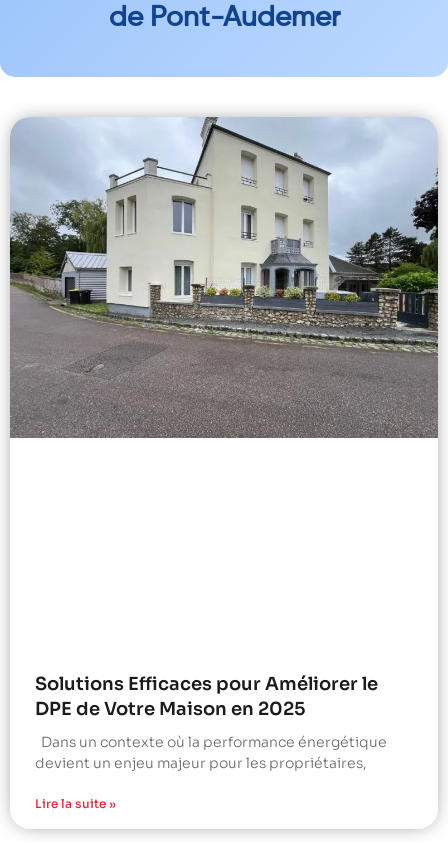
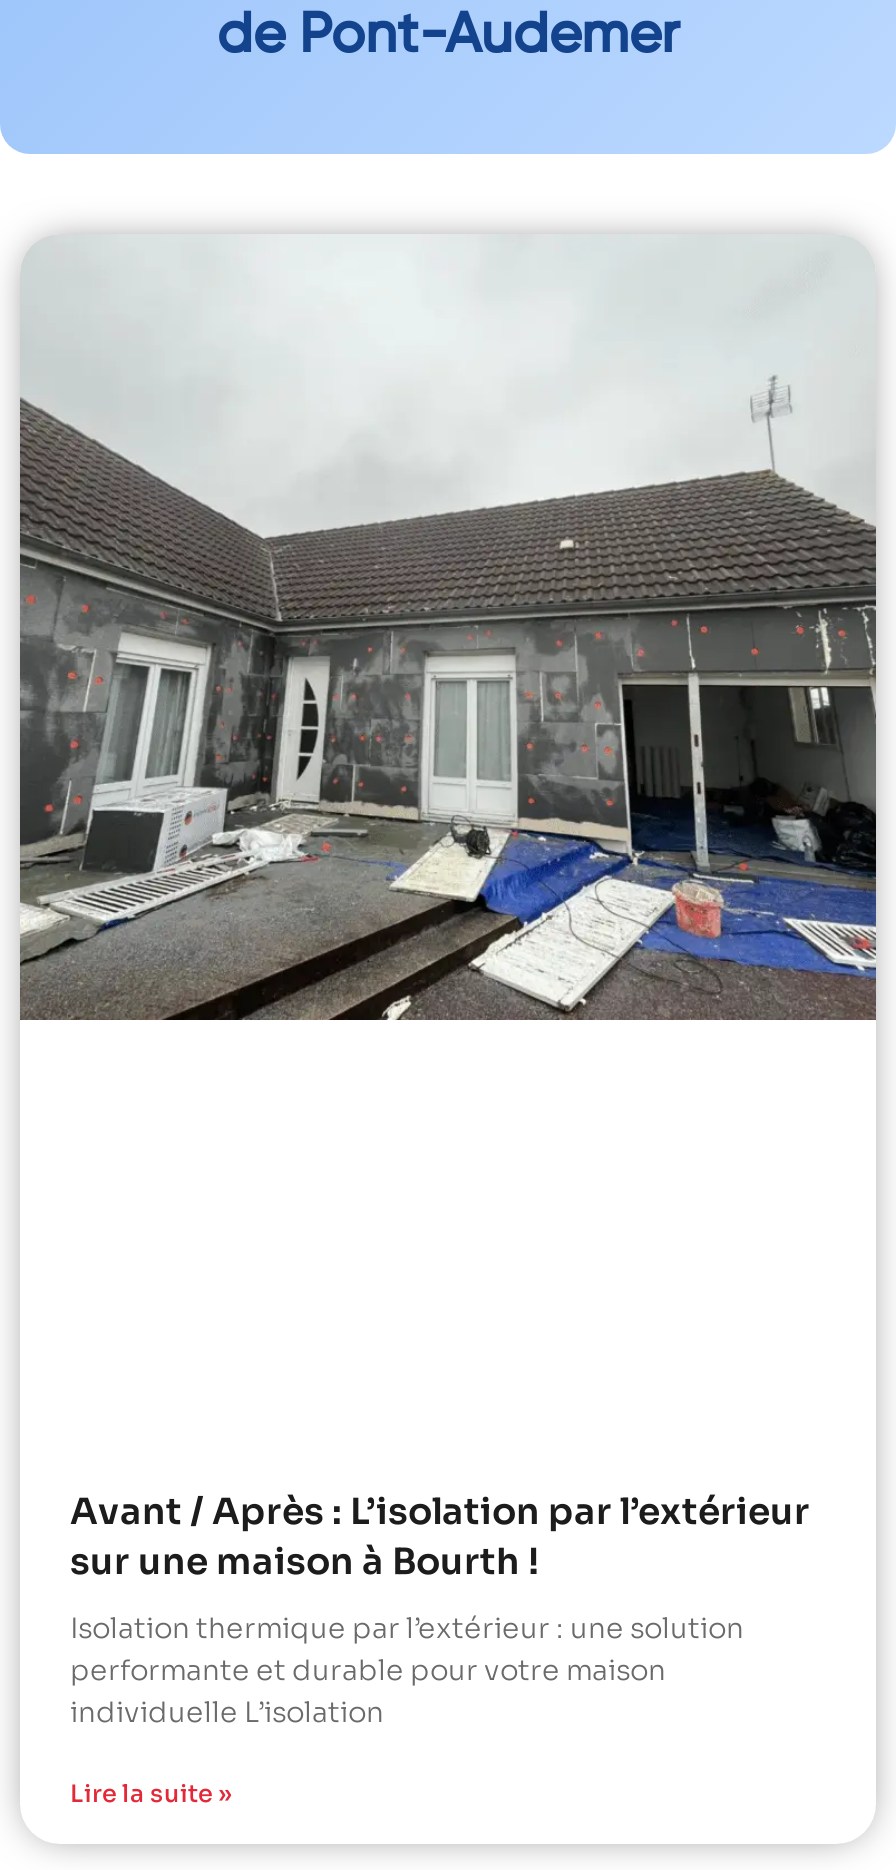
[10,116,438,439] [image] -> [18,234,876,1024] [image]
[35,672,378,719] Solutions Efficaces pour Améliorer le | DPE de Votre Maison en 2025 -> [70,1490,810,1584] Avant / Après : L’isolation par l’extérieur | sur une maison à Bourth !
[35,732,387,771] Dans un contexte où la performance énergétique | devient un enjeu majeur pour les propriétaires, -> [70,1610,744,1730] Isolation thermique par l’extérieur : une solution | performante et durable pour votre maison | individuelle L’isolation

